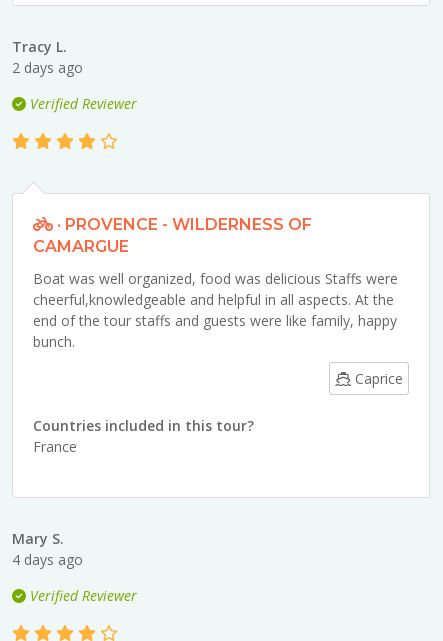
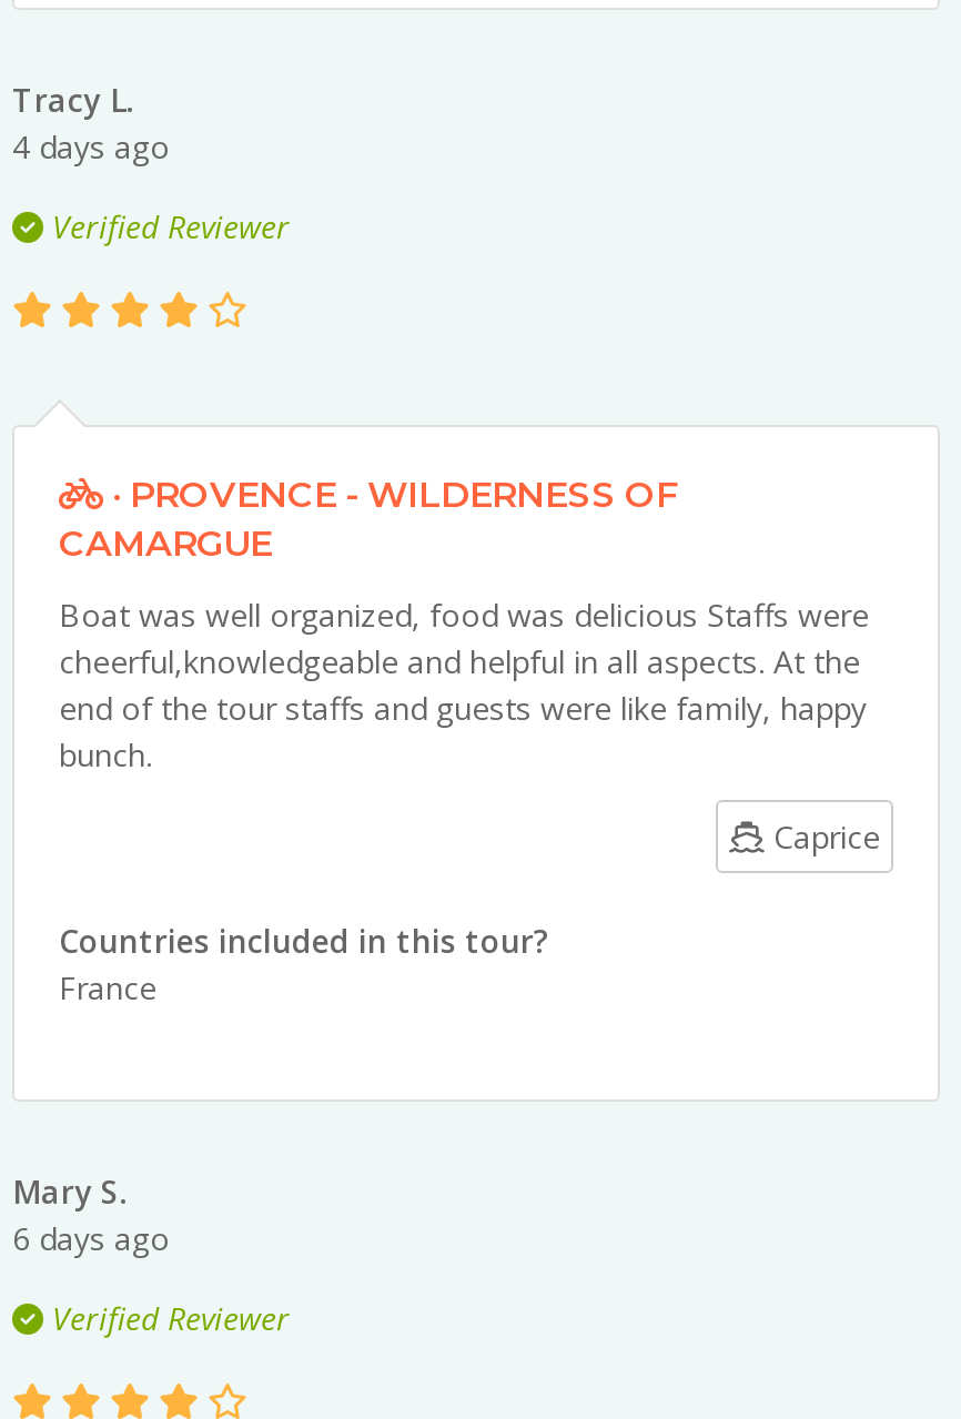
[12,58,83,77] 2 days ago -> [12,126,170,168] 4 days ago
[12,550,83,569] 4 days ago -> [12,1217,170,1259] 6 days ago

